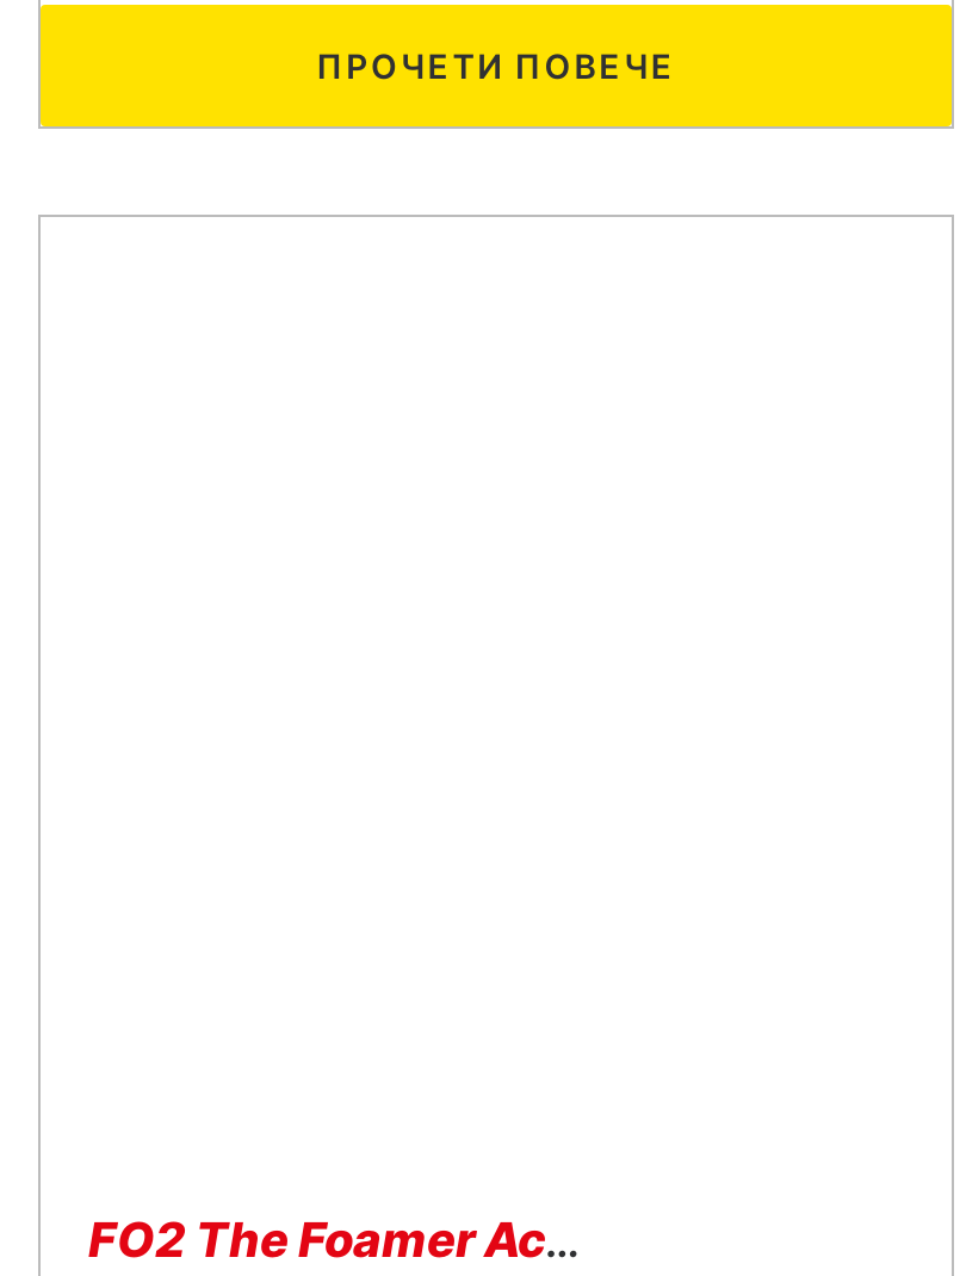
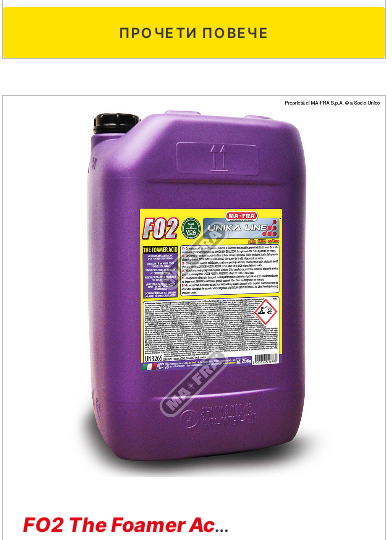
none -> [81,100,381,476] [image]

